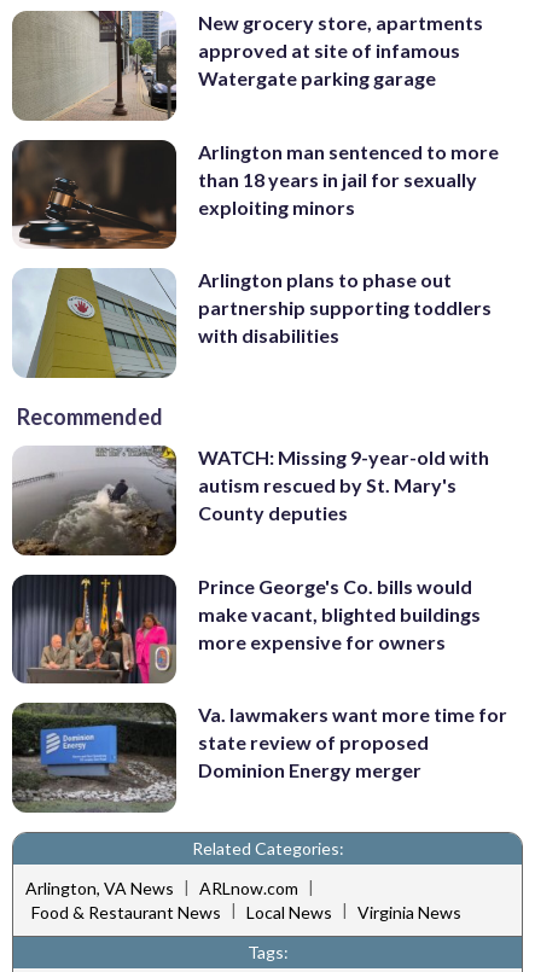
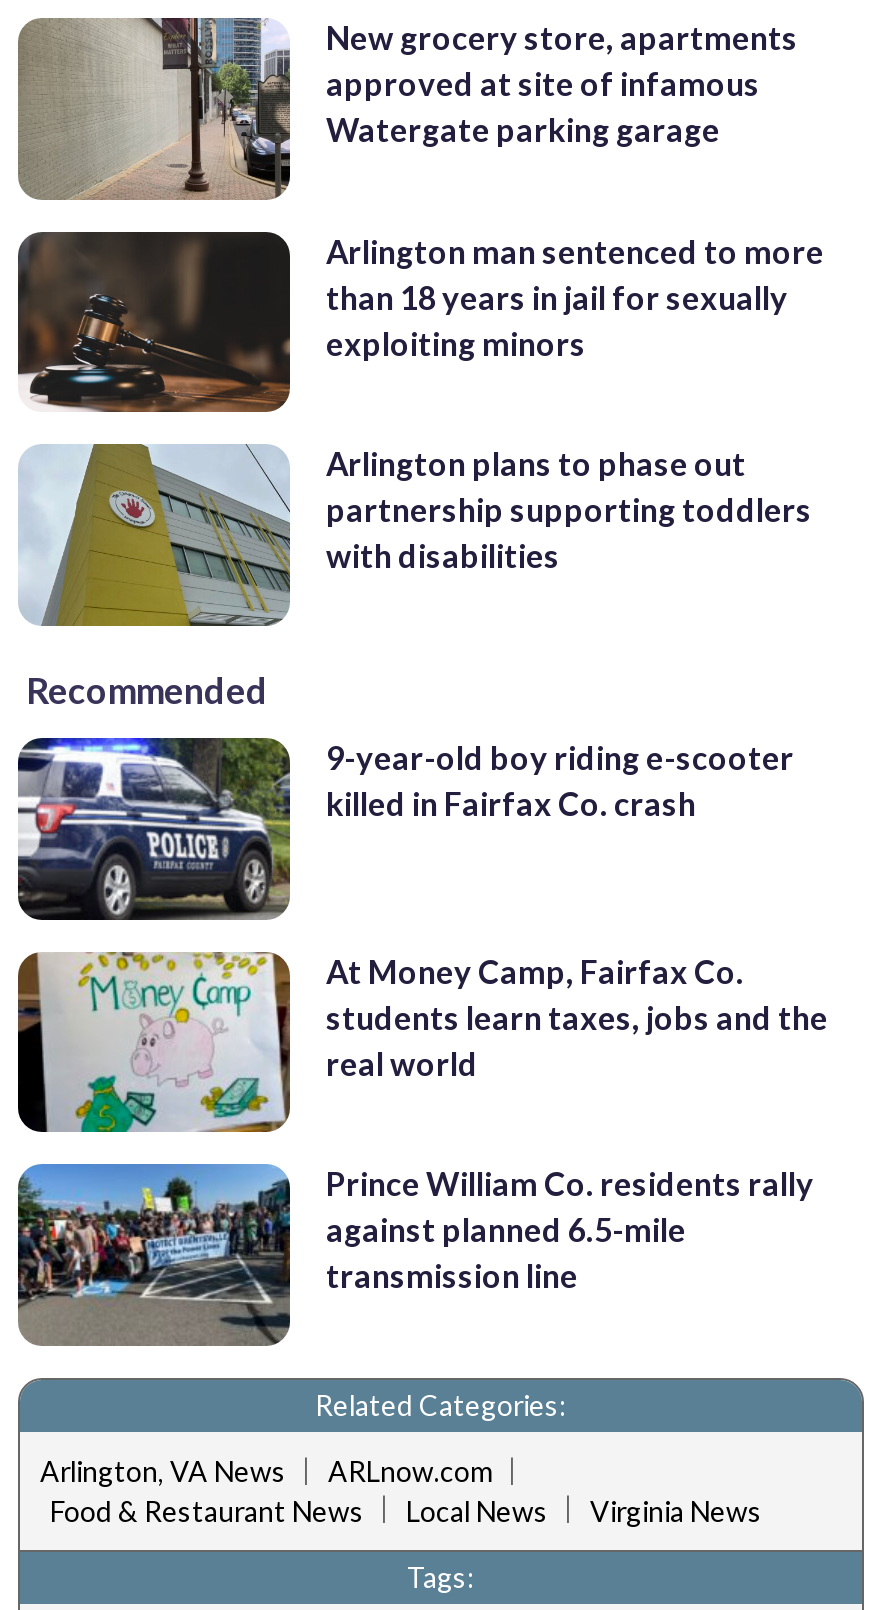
[12,446,489,557] [image] | WATCH: Missing 9-year-old with | autism rescued by St. Mary's | County deputies -> [16,736,794,922] [image] | 9-year-old boy riding e-scooter | killed in Fairfax Co. crash
[11,574,481,685] [image] | Prince George's Co. bills would | make vacant, blighted buildings | more expensive for owners -> [16,950,828,1134] [image] | At Money Camp, Fairfax Co. | students learn taxes, jobs and the | real world
[12,702,507,811] [image] | Va. lawmakers want more time for | state review of proposed | Dominion Energy merger -> [18,1162,814,1346] [image] | Prince William Co. residents rally | against planned 6.5-mile | transmission line

